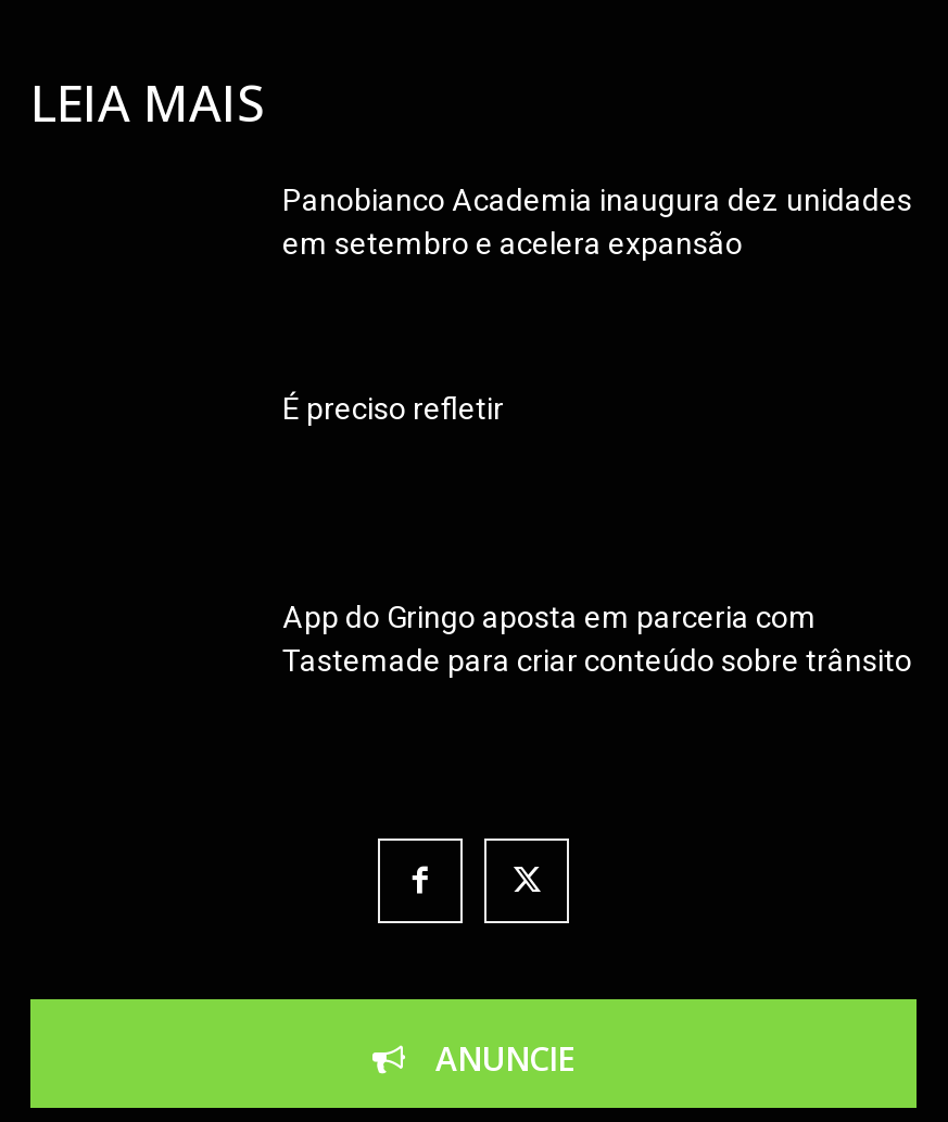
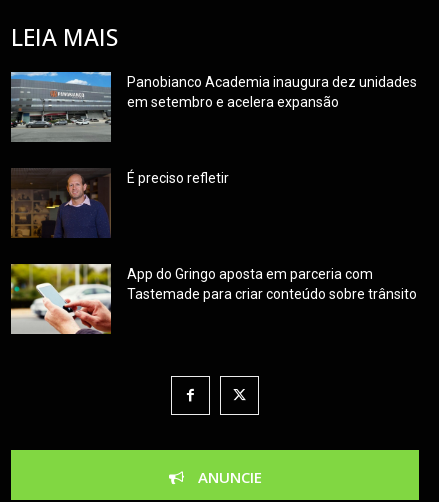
none -> [10,71,112,143] [image]
none -> [10,168,112,239] [image]
none -> [10,263,112,335] [image]

